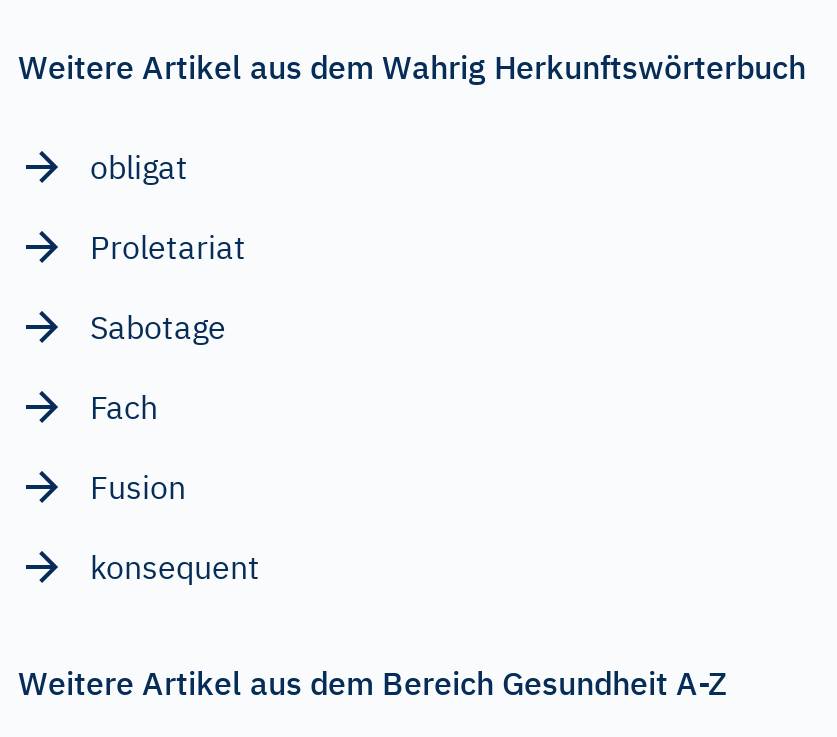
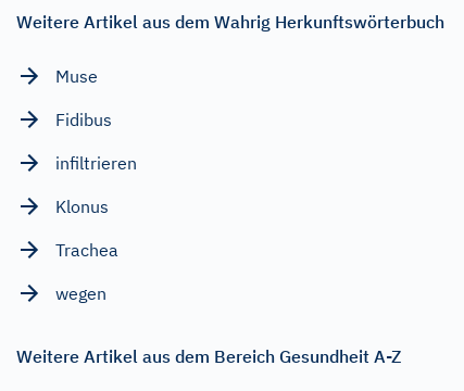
[90,146,188,186] obligat -> [55,65,98,86] Muse
[90,226,246,266] Proletariat -> [55,108,112,130] Fidibus
[90,306,226,346] Sabotage -> [55,152,137,173] infiltrieren
[90,386,158,426] Fach -> [55,195,109,217] Klonus
[90,466,186,506] Fusion -> [55,239,118,260] Trachea
[90,546,260,586] konsequent -> [55,282,106,304] wegen

